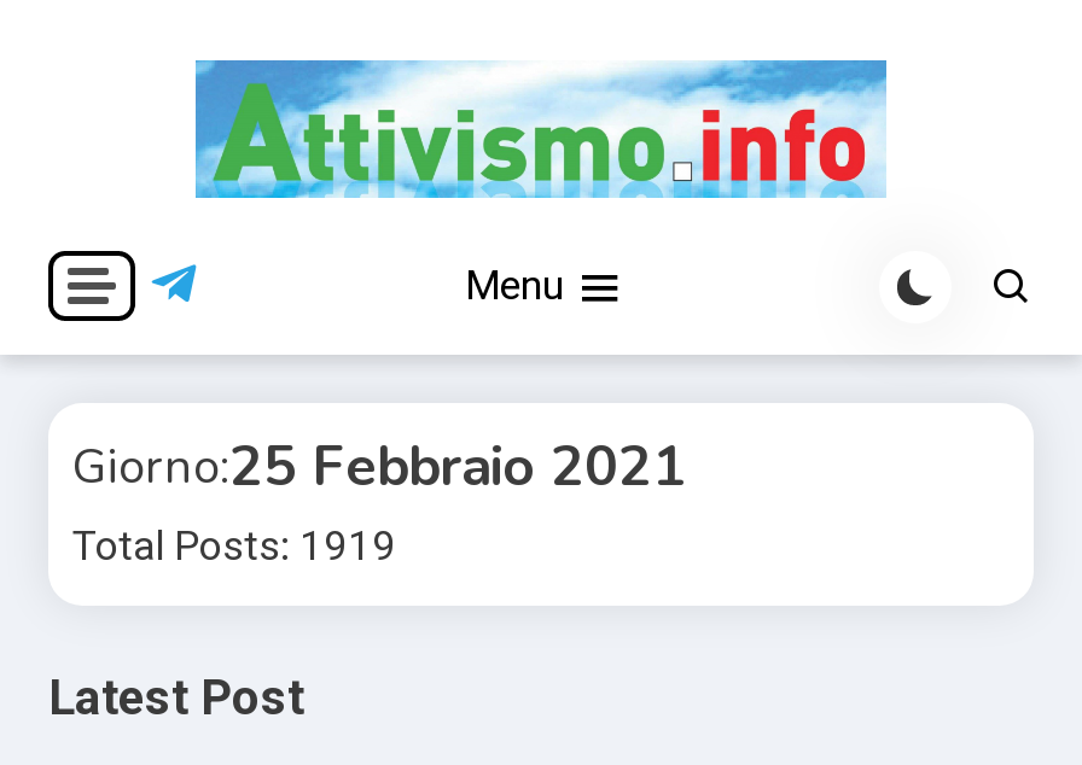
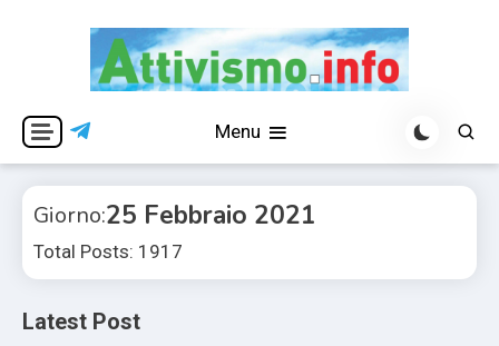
[72,520,396,569] Total Posts: 1919 -> [33,240,183,262] Total Posts: 1917

